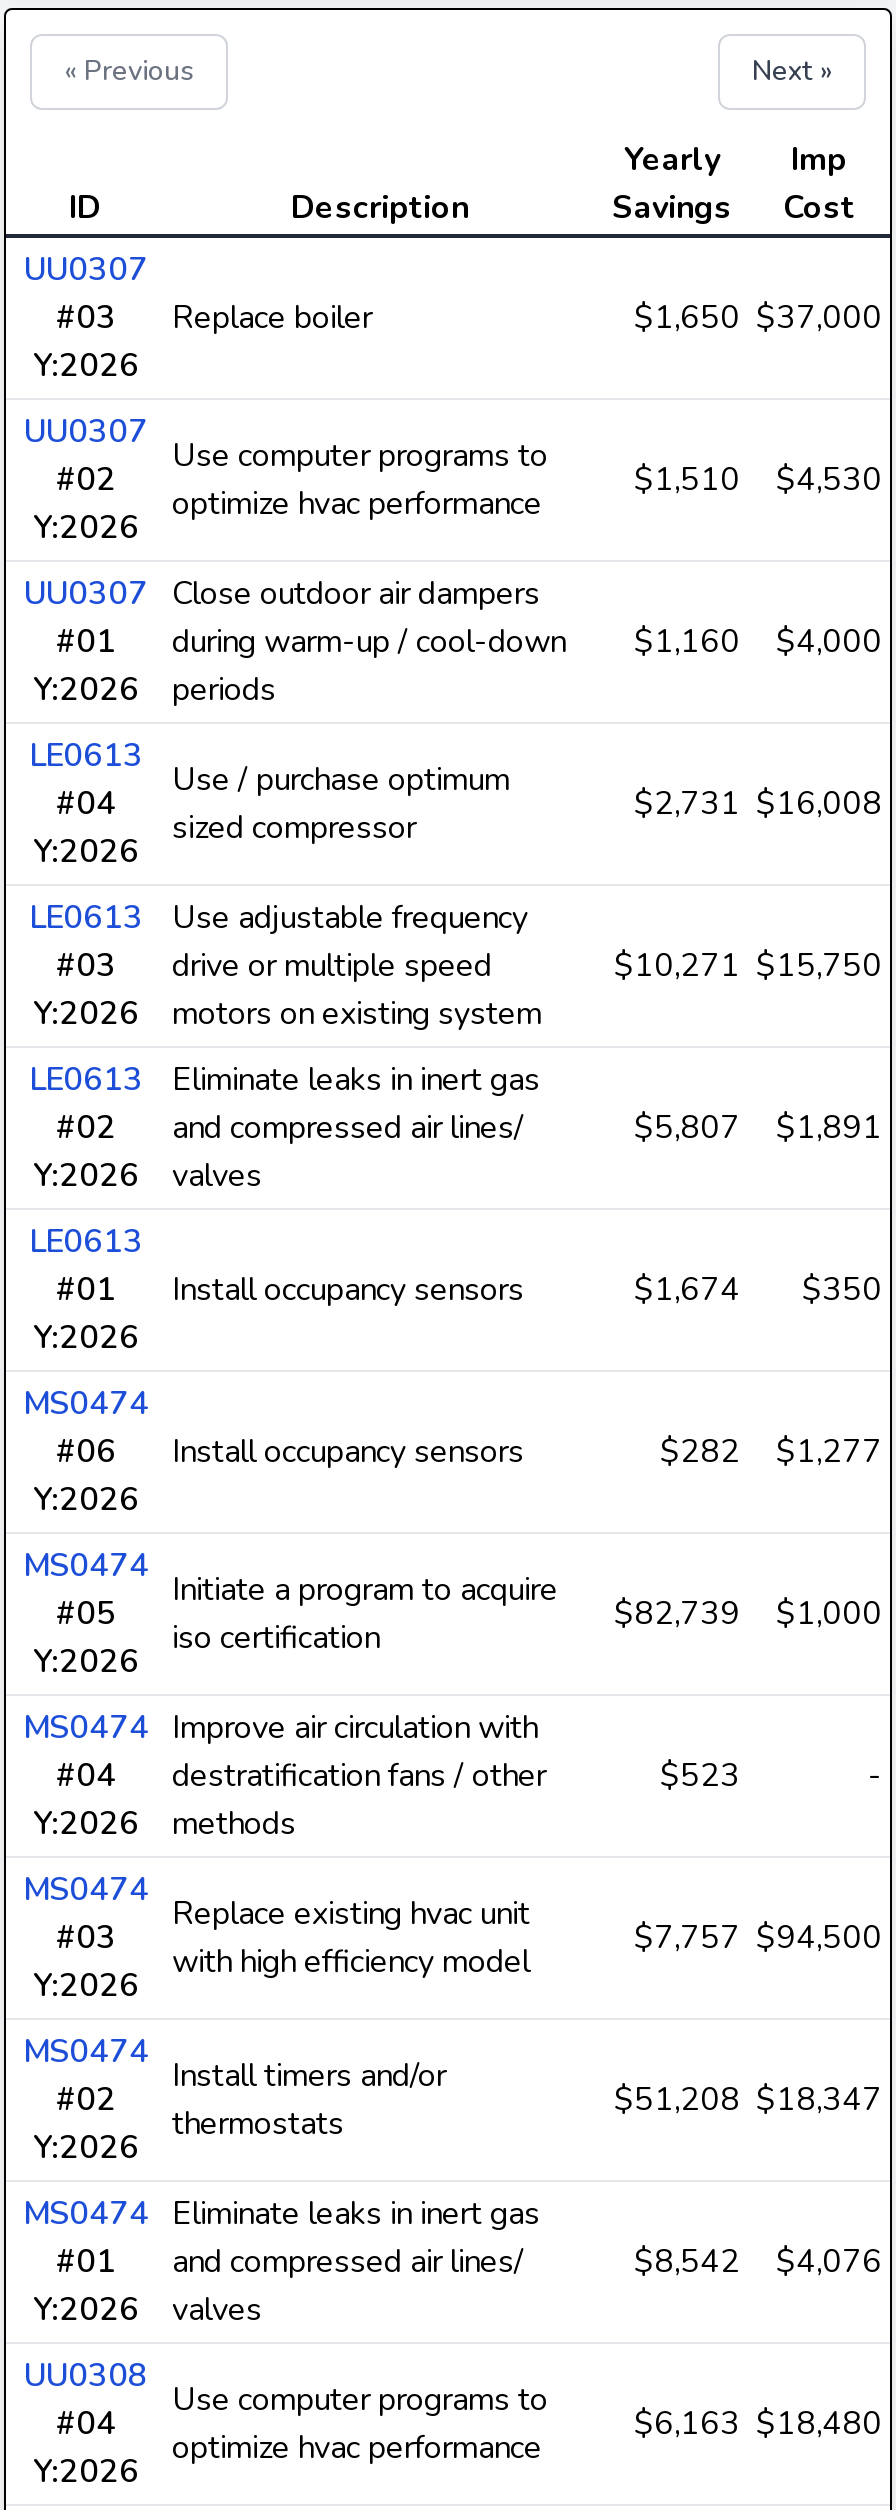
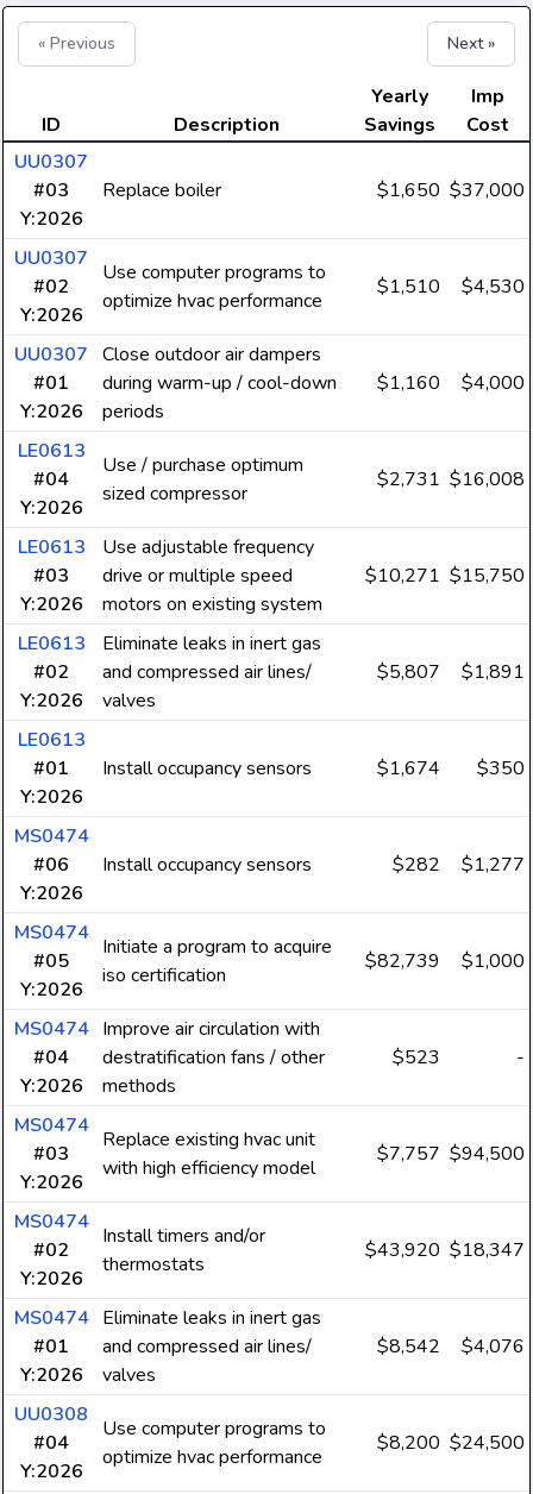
[614,2078,882,2122] $51,208 $18,347 -> [365,1237,525,1263] $43,920 $18,347
[634,2402,882,2446] $6,163 $18,480 -> [377,1430,525,1456] $8,200 $24,500

